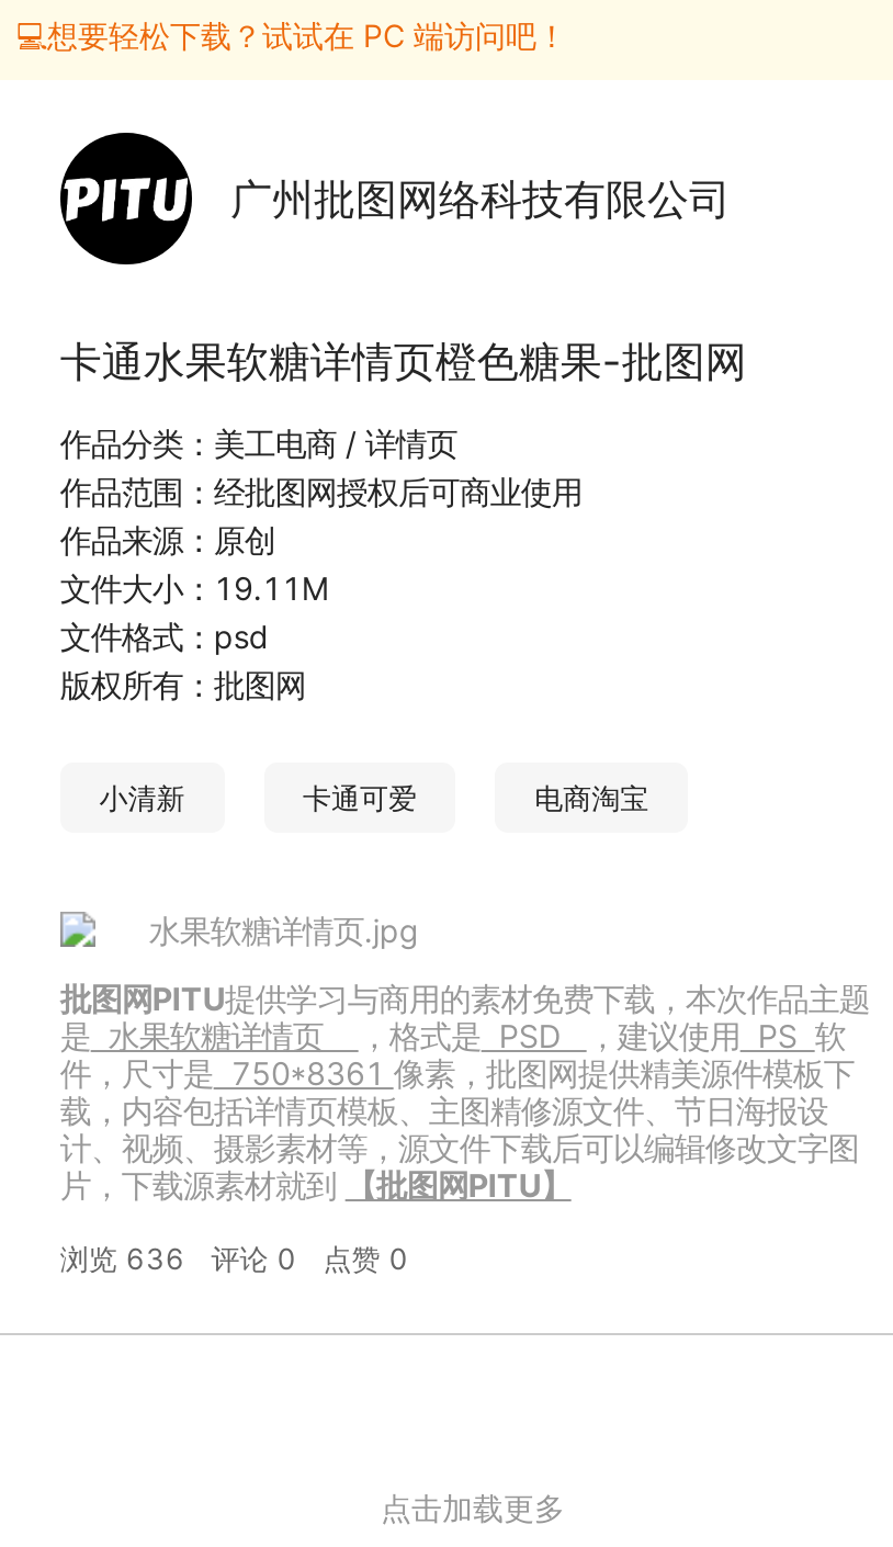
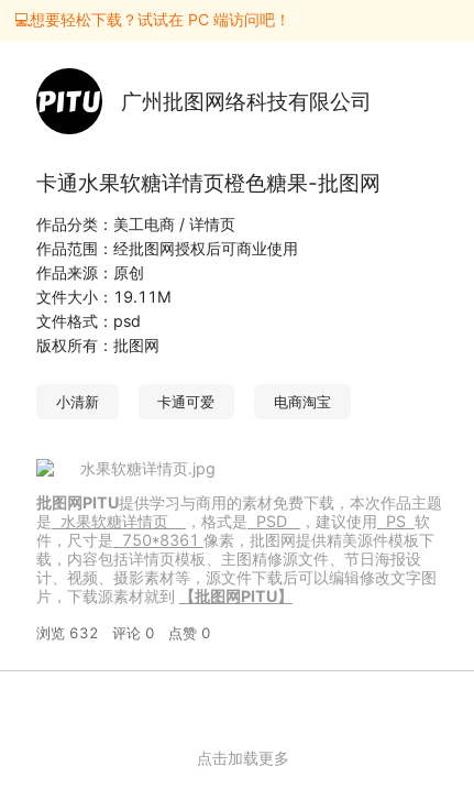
[60,1240,409,1275] 浏览 636 评论 0 点赞 0 -> [36,624,211,641] 浏览 632 评论 0 点赞 0

